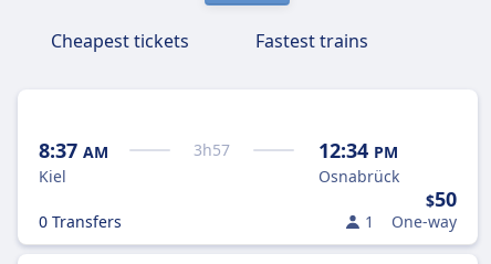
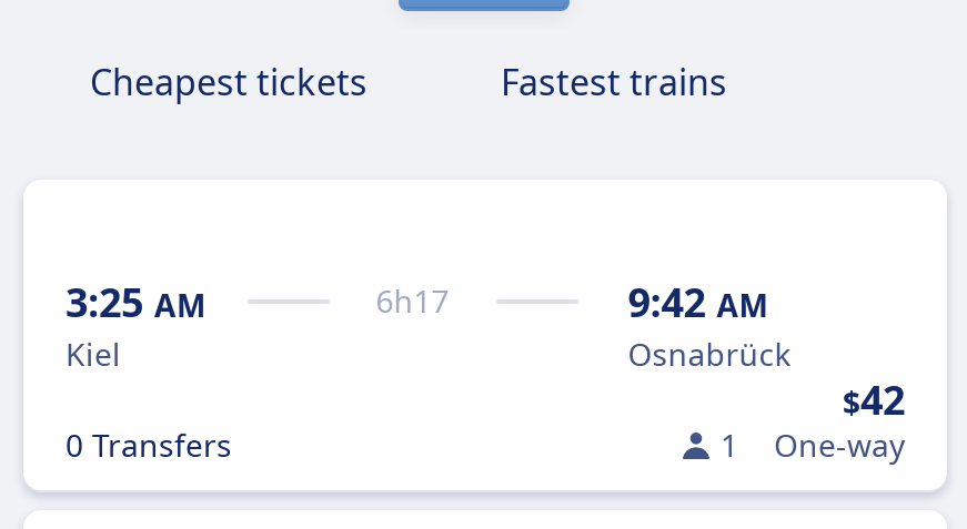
[39,137,108,163] 8:37 AM -> [66,275,205,328] 3:25 AM
[193,139,230,160] 3h57 -> [376,279,449,322] 6h17
[319,137,398,163] 12:34 PM -> [628,275,768,328] 9:42 AM
[426,186,457,212] $50 -> [843,373,905,426] $42

